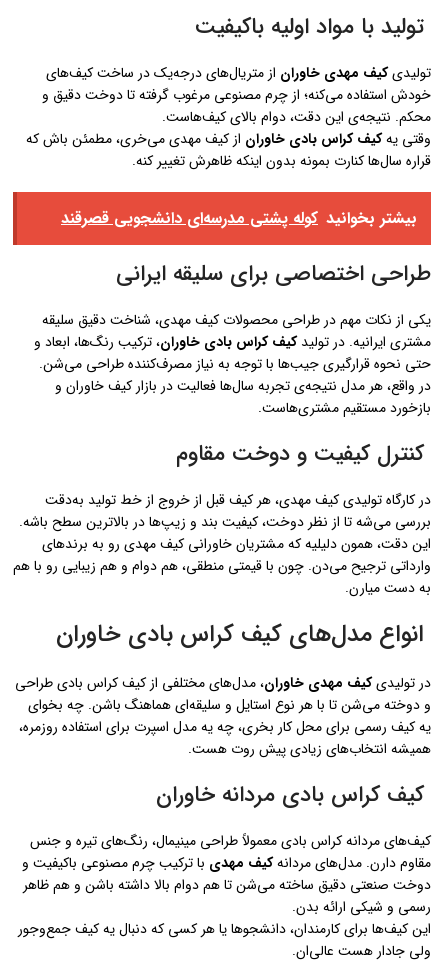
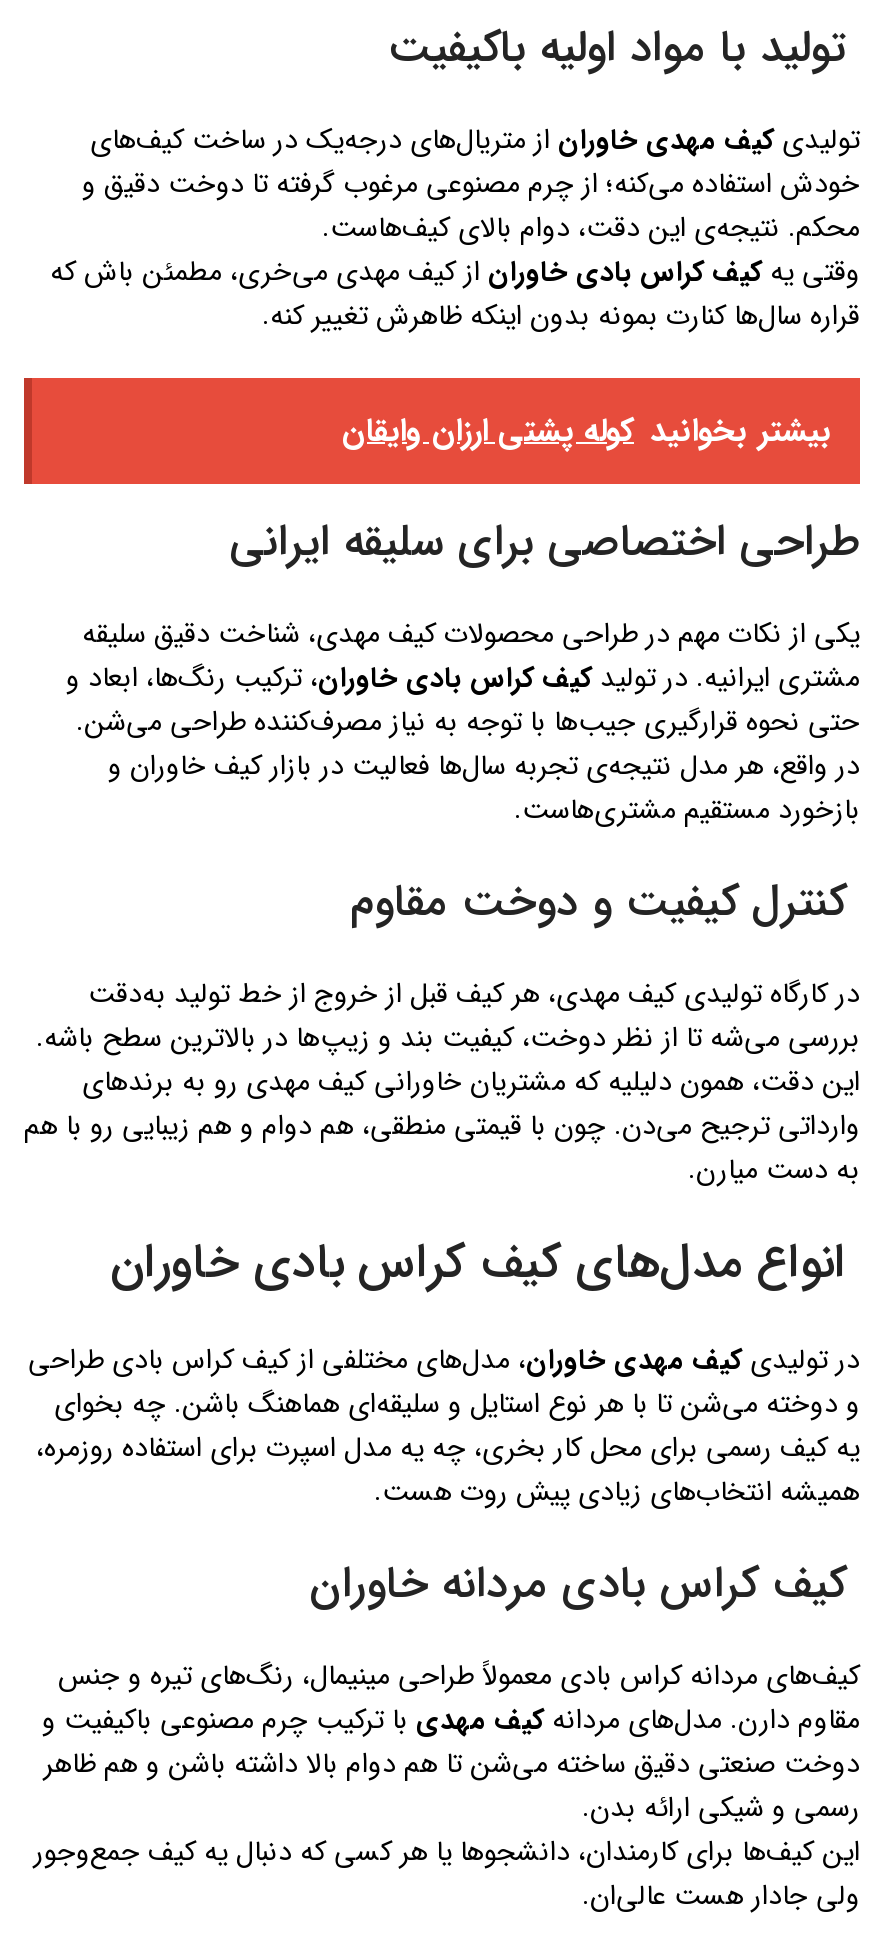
[61,206,417,231] بیشتر بخوانید کوله پشتی مدرسه‌ای دانشجویی قصرقند -> [342,406,832,456] بیشتر بخوانید کوله پشتی ارزان وايقان

